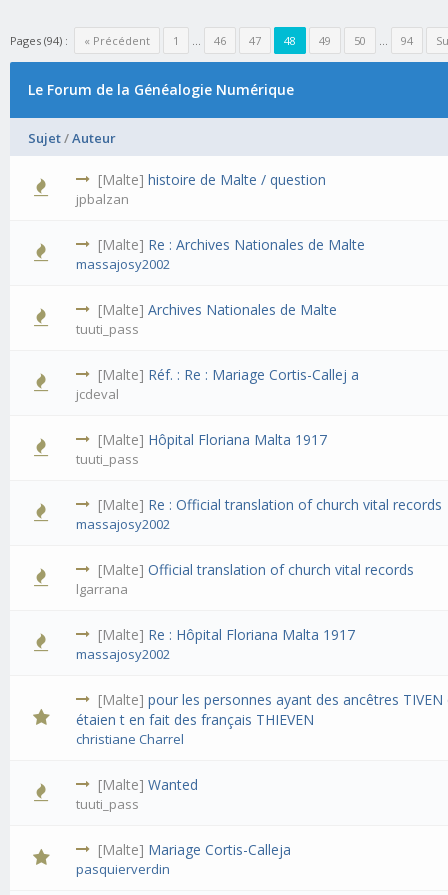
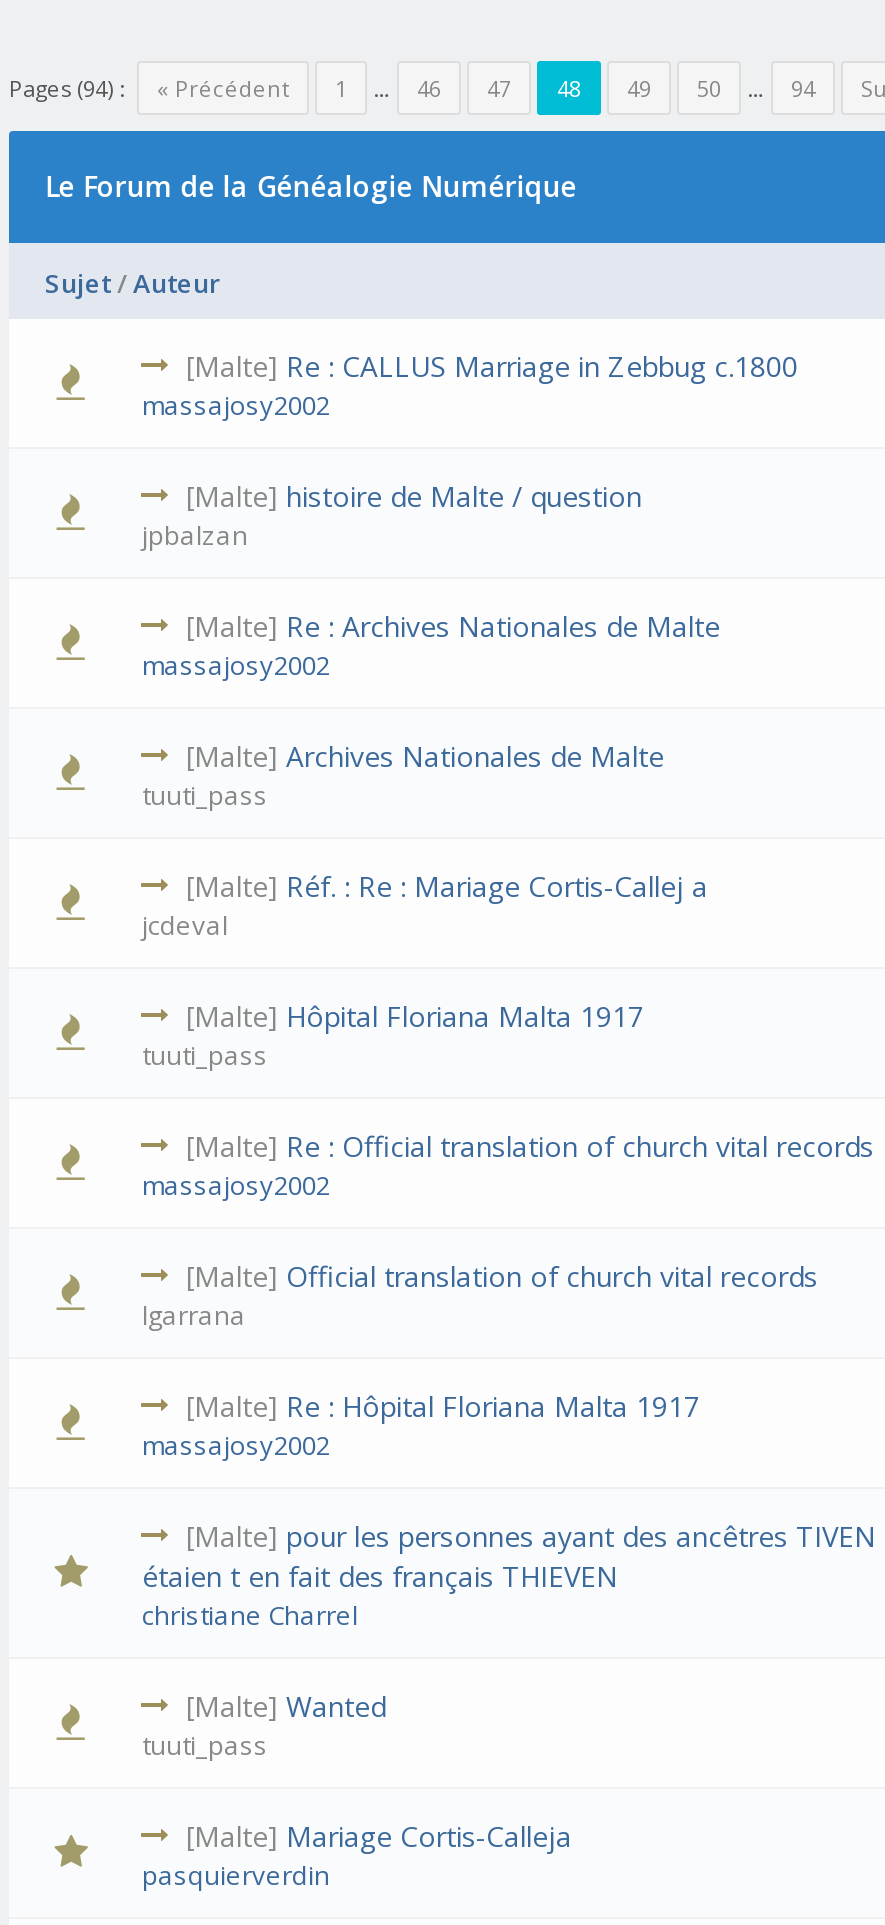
none -> [142,347,798,423] [Malte] Re : CALLUS Marriage in Zebbug c.1800 | massajosy2002

